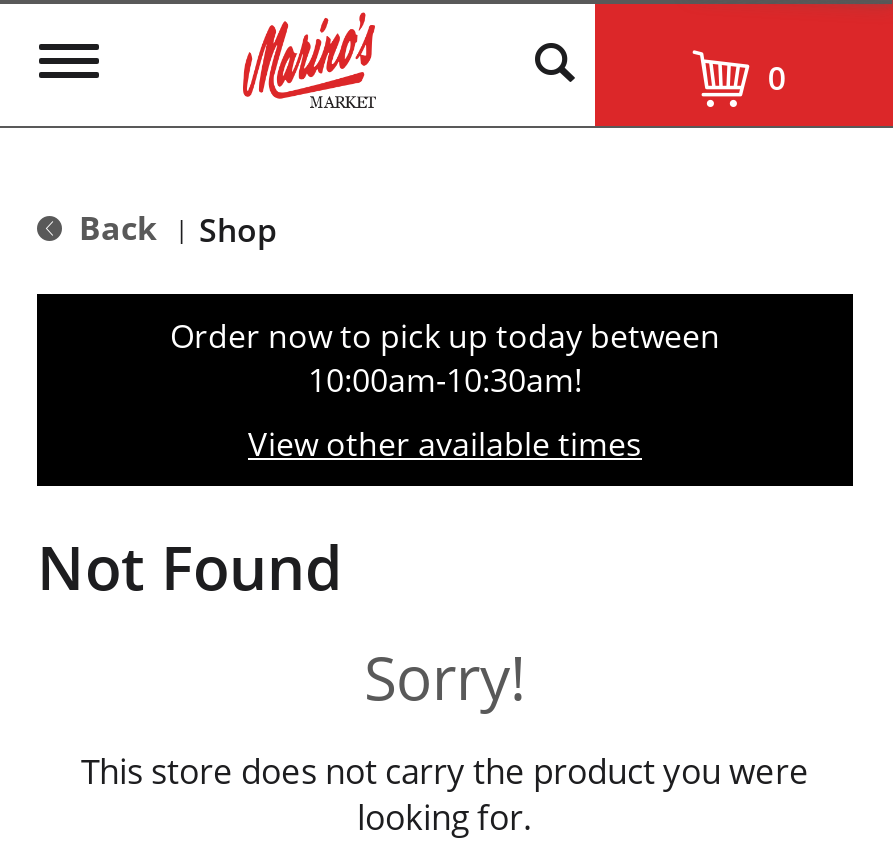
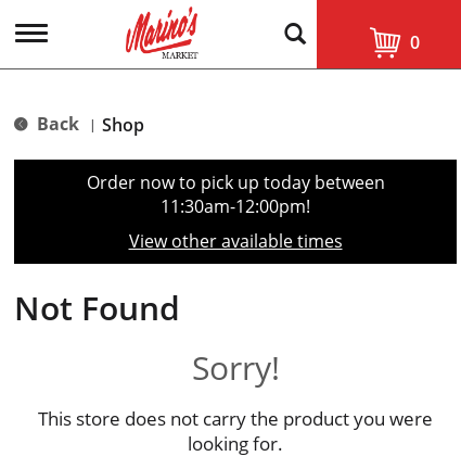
[308,358,582,402] 10:00am-10:30am! -> [161,194,310,218] 11:30am-12:00pm!

